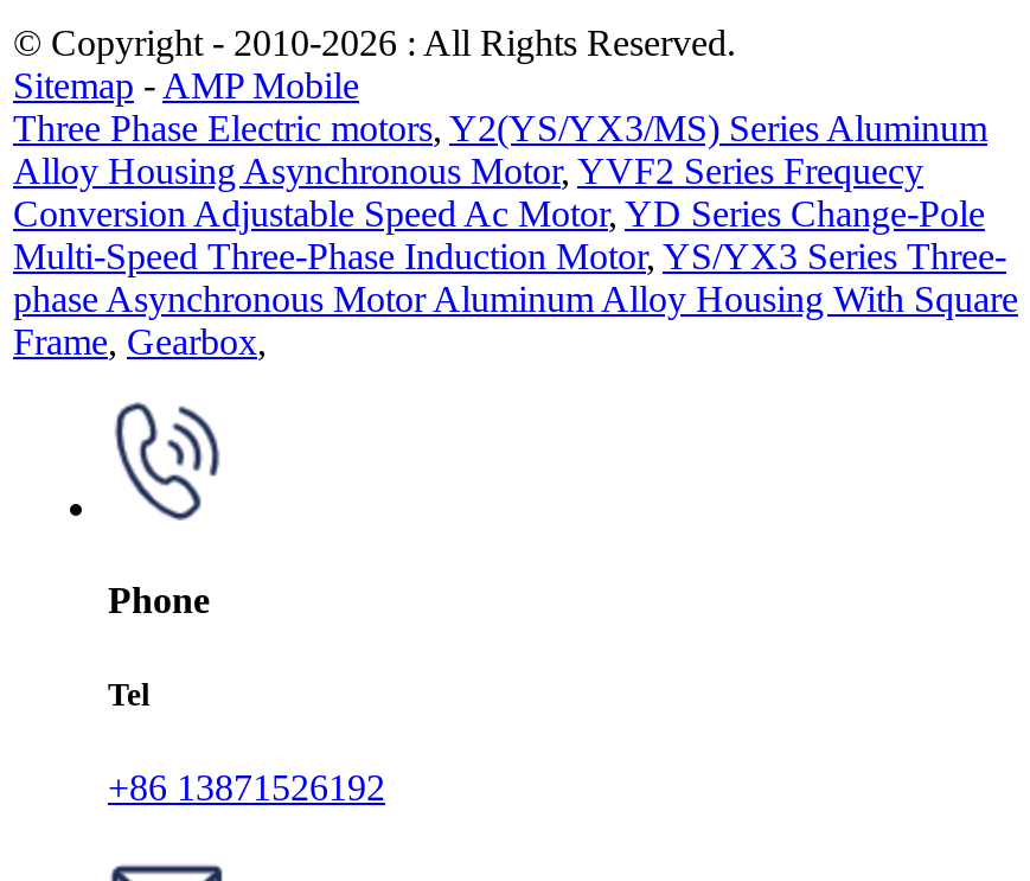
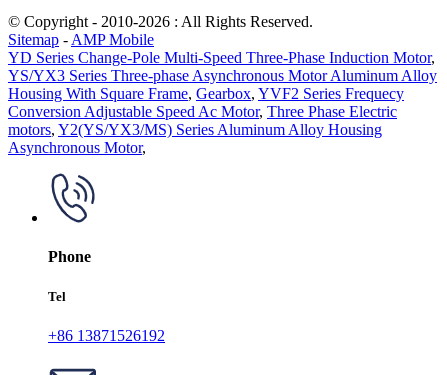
[13,108,1018,362] Three Phase Electric motors, Y2(YS/YX3/MS) Series Aluminum | Alloy Housing Asynchronous Motor, YVF2 Series Frequecy | Conversion Adjustable Speed Ac Motor, YD Series Change-Pole | Multi-Speed Three-Phase Induction Motor, YS/YX3 Series Three- | phase Asynchronous Motor Aluminum Alloy Housing With Square | Frame, Gearbox, -> [8,49,437,156] YD Series Change-Pole Multi-Speed Three-Phase Induction Motor, | YS/YX3 Series Three-phase Asynchronous Motor Aluminum Alloy | Housing With Square Frame, Gearbox, YVF2 Series Frequecy | Conversion Adjustable Speed Ac Motor, Three Phase Electric | motors, Y2(YS/YX3/MS) Series Aluminum Alloy Housing | Asynchronous Motor,

